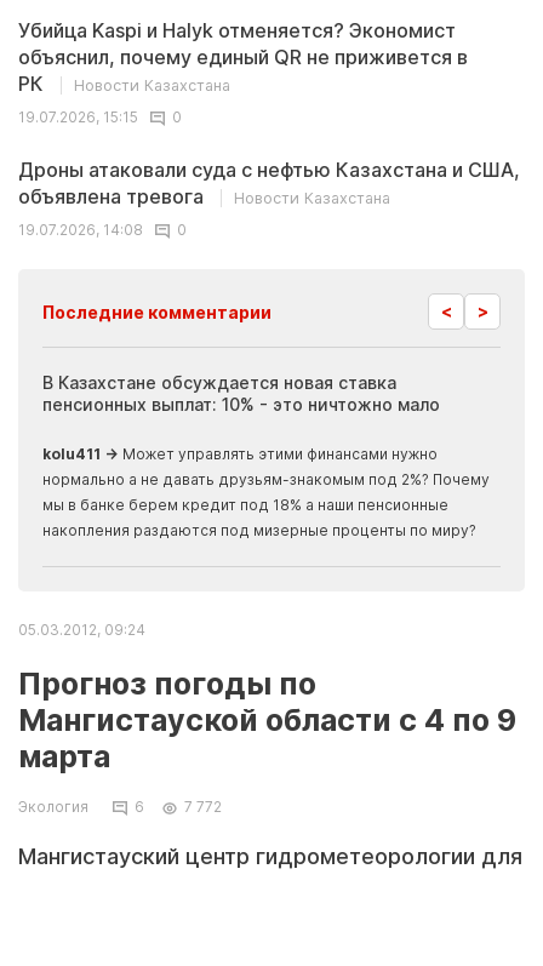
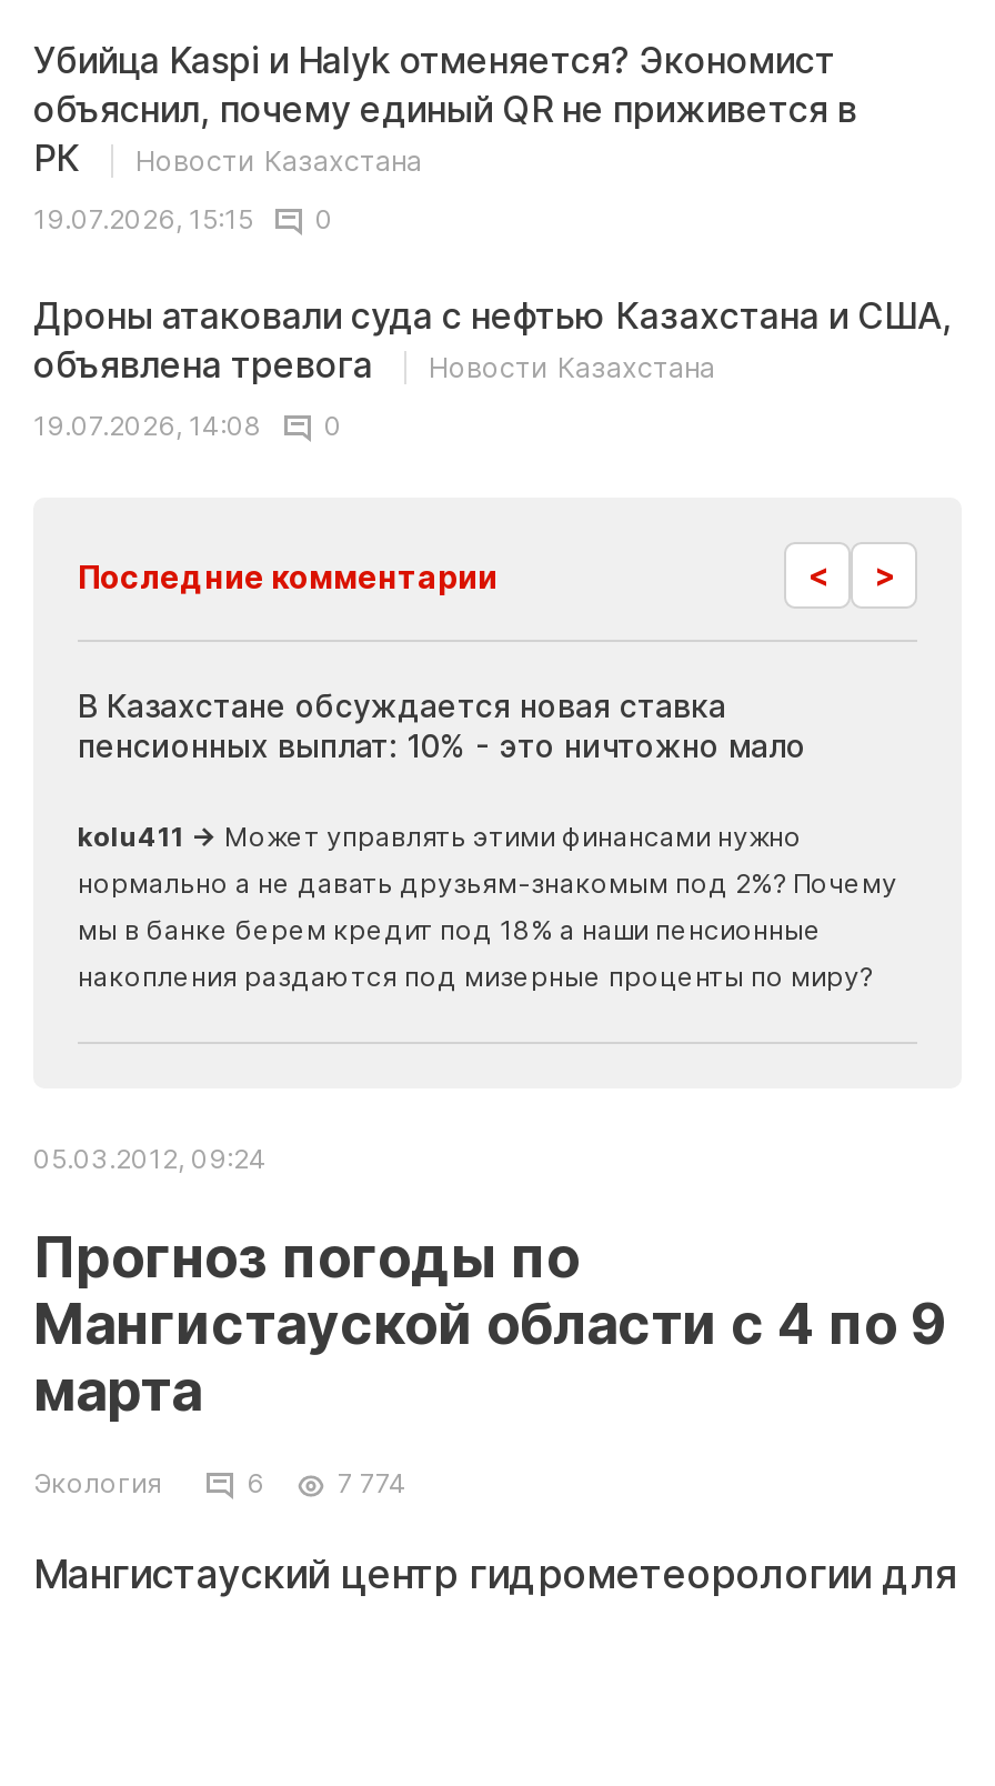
[184,798,222,816] 7 772 -> [338,1466,406,1499] 7 774

